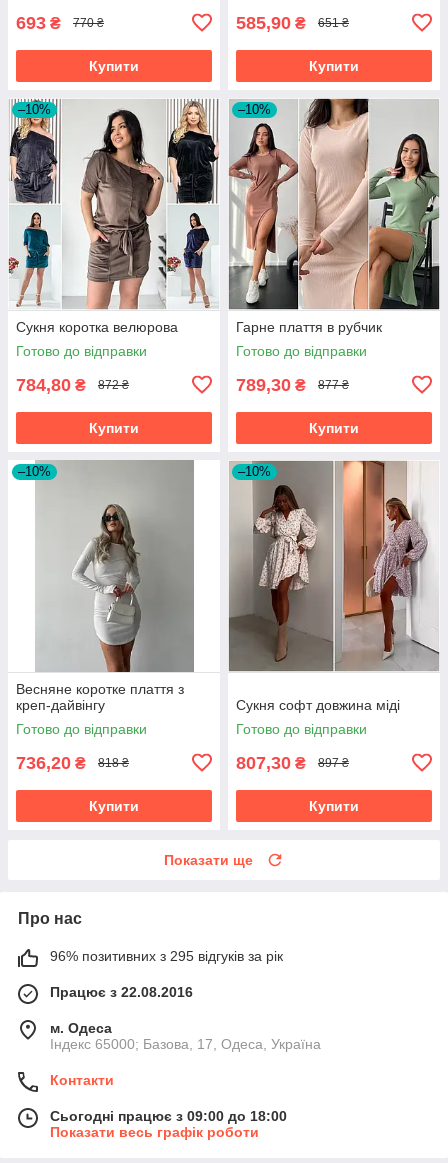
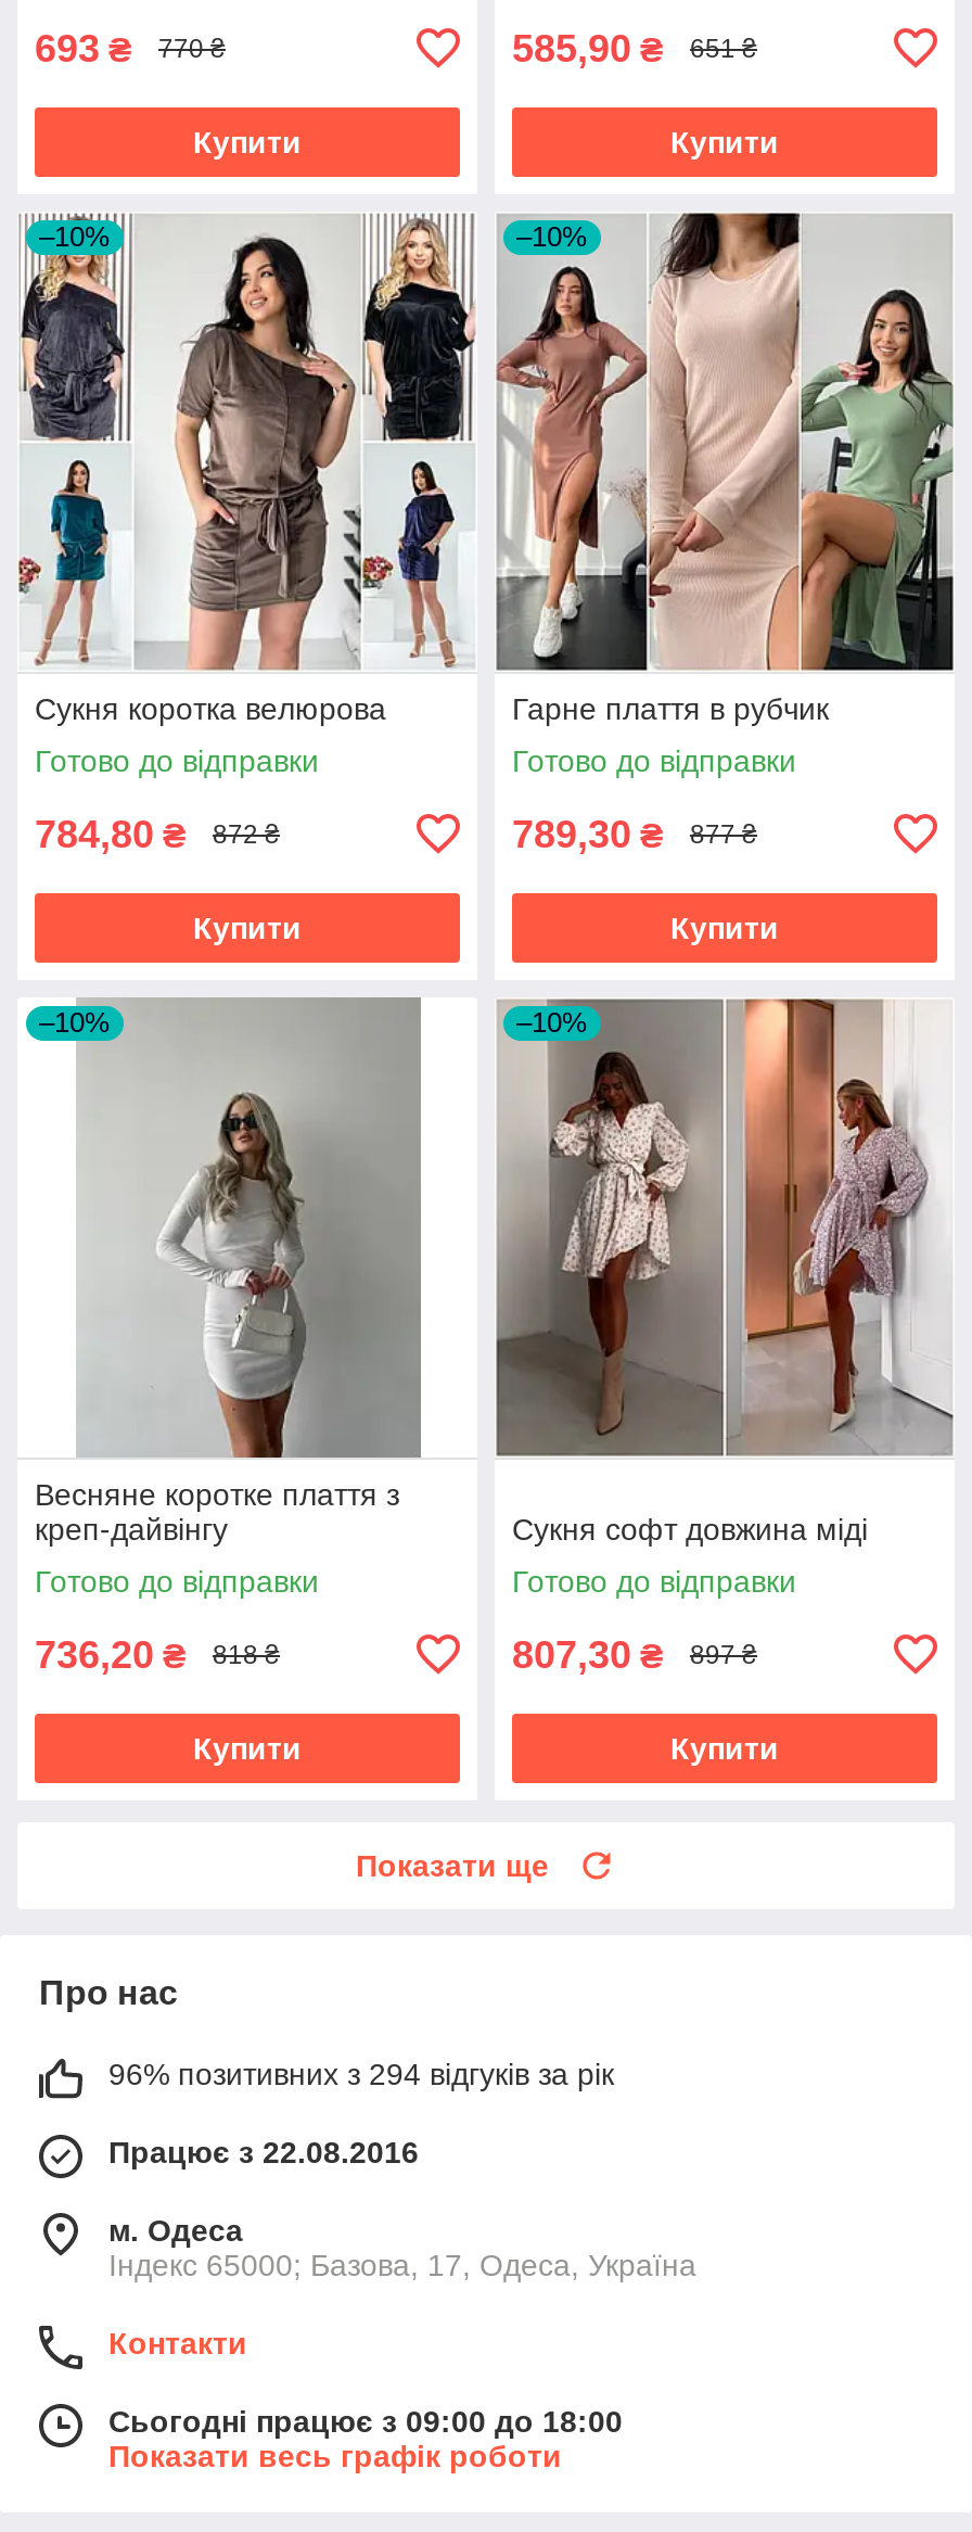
[50,948,283,964] 96% позитивних з 295 відгуків за рік -> [108,2056,614,2091] 96% позитивних з 294 відгуків за рік

